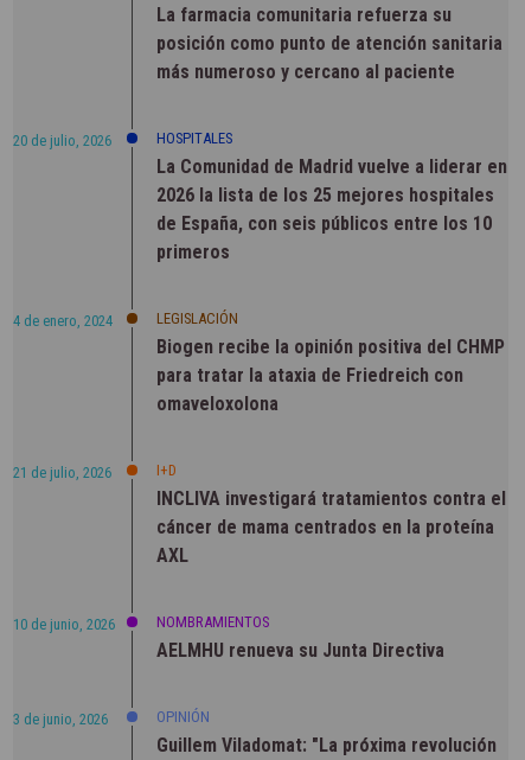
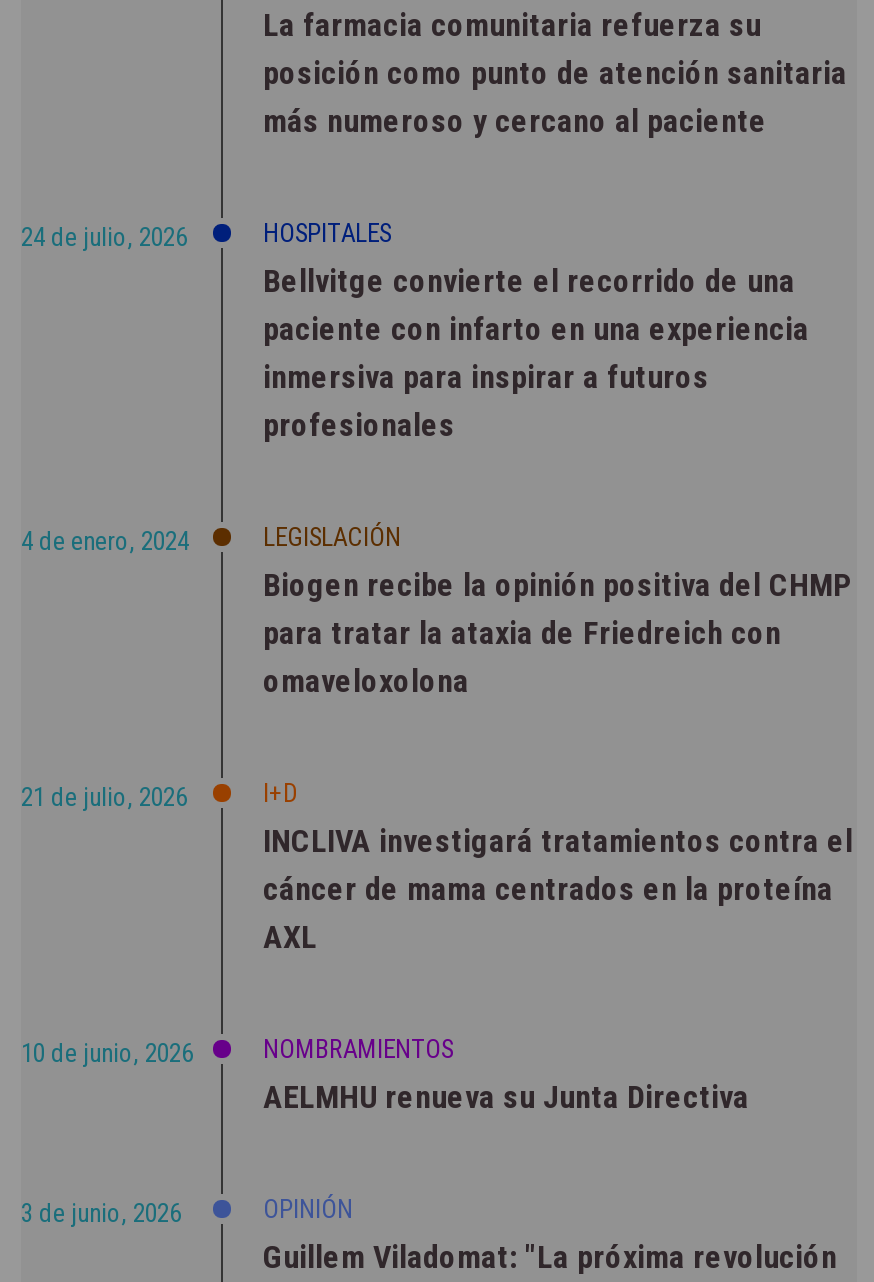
[13,132,111,149] 20 de julio, 2026 -> [21,222,187,252] 24 de julio, 2026
[156,155,507,263] La Comunidad de Madrid vuelve a liderar en | 2026 la lista de los 25 mejores hospitales | de España, con seis públicos entre los 10 | primeros -> [263,262,809,444] Bellvitge convierte el recorrido de una | paciente con infarto en una experiencia | inmersiva para inspirar a futuros | profesionales

